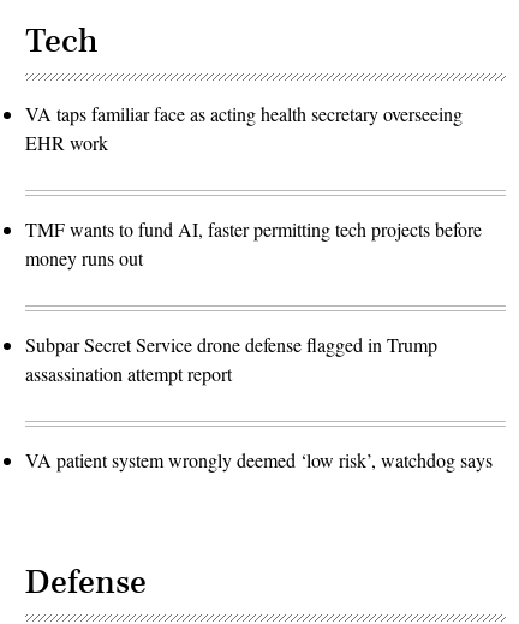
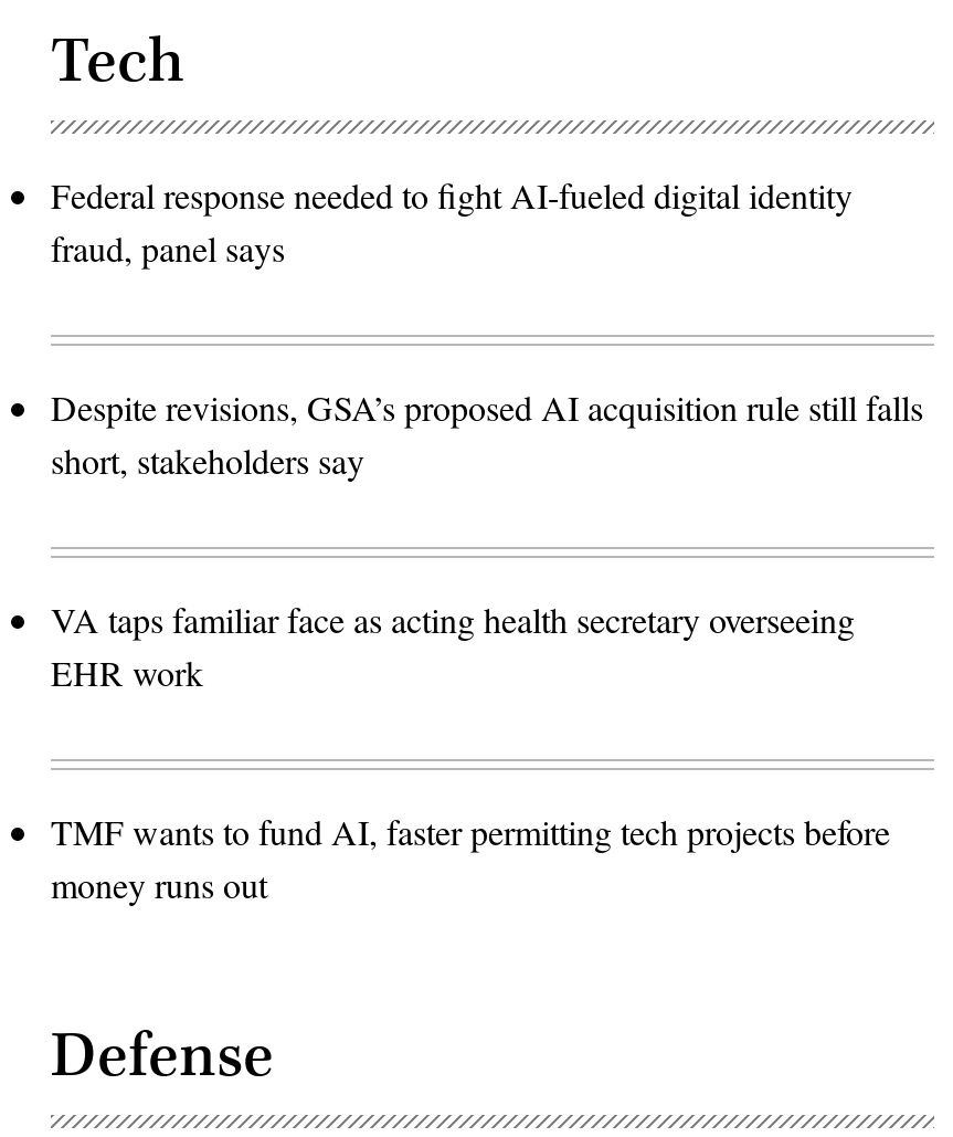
none -> [51,170,923,482] Federal response needed to fight AI-fueled digital identity | fraud, panel says | Despite revisions, GSA’s proposed AI acquisition rule still falls | short, stakeholders say
moved [25,101,482,271] -> [51,595,890,906]: VA taps familiar face as acting health secretary overseeing | EHR work | TMF wants to fund AI, faster permitting tech projects before | money runs out
[25,332,493,473] Subpar Secret Service drone defense flagged in Trump | assassination attempt report | VA patient system wrongly deemed ‘low risk’, watchdog says -> none

